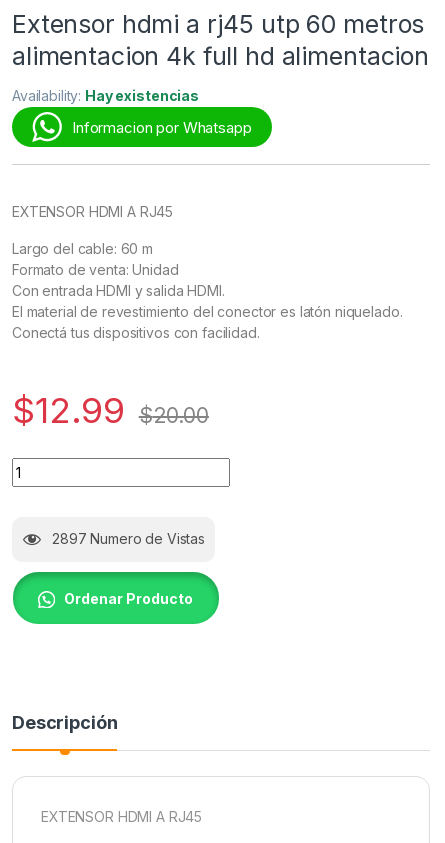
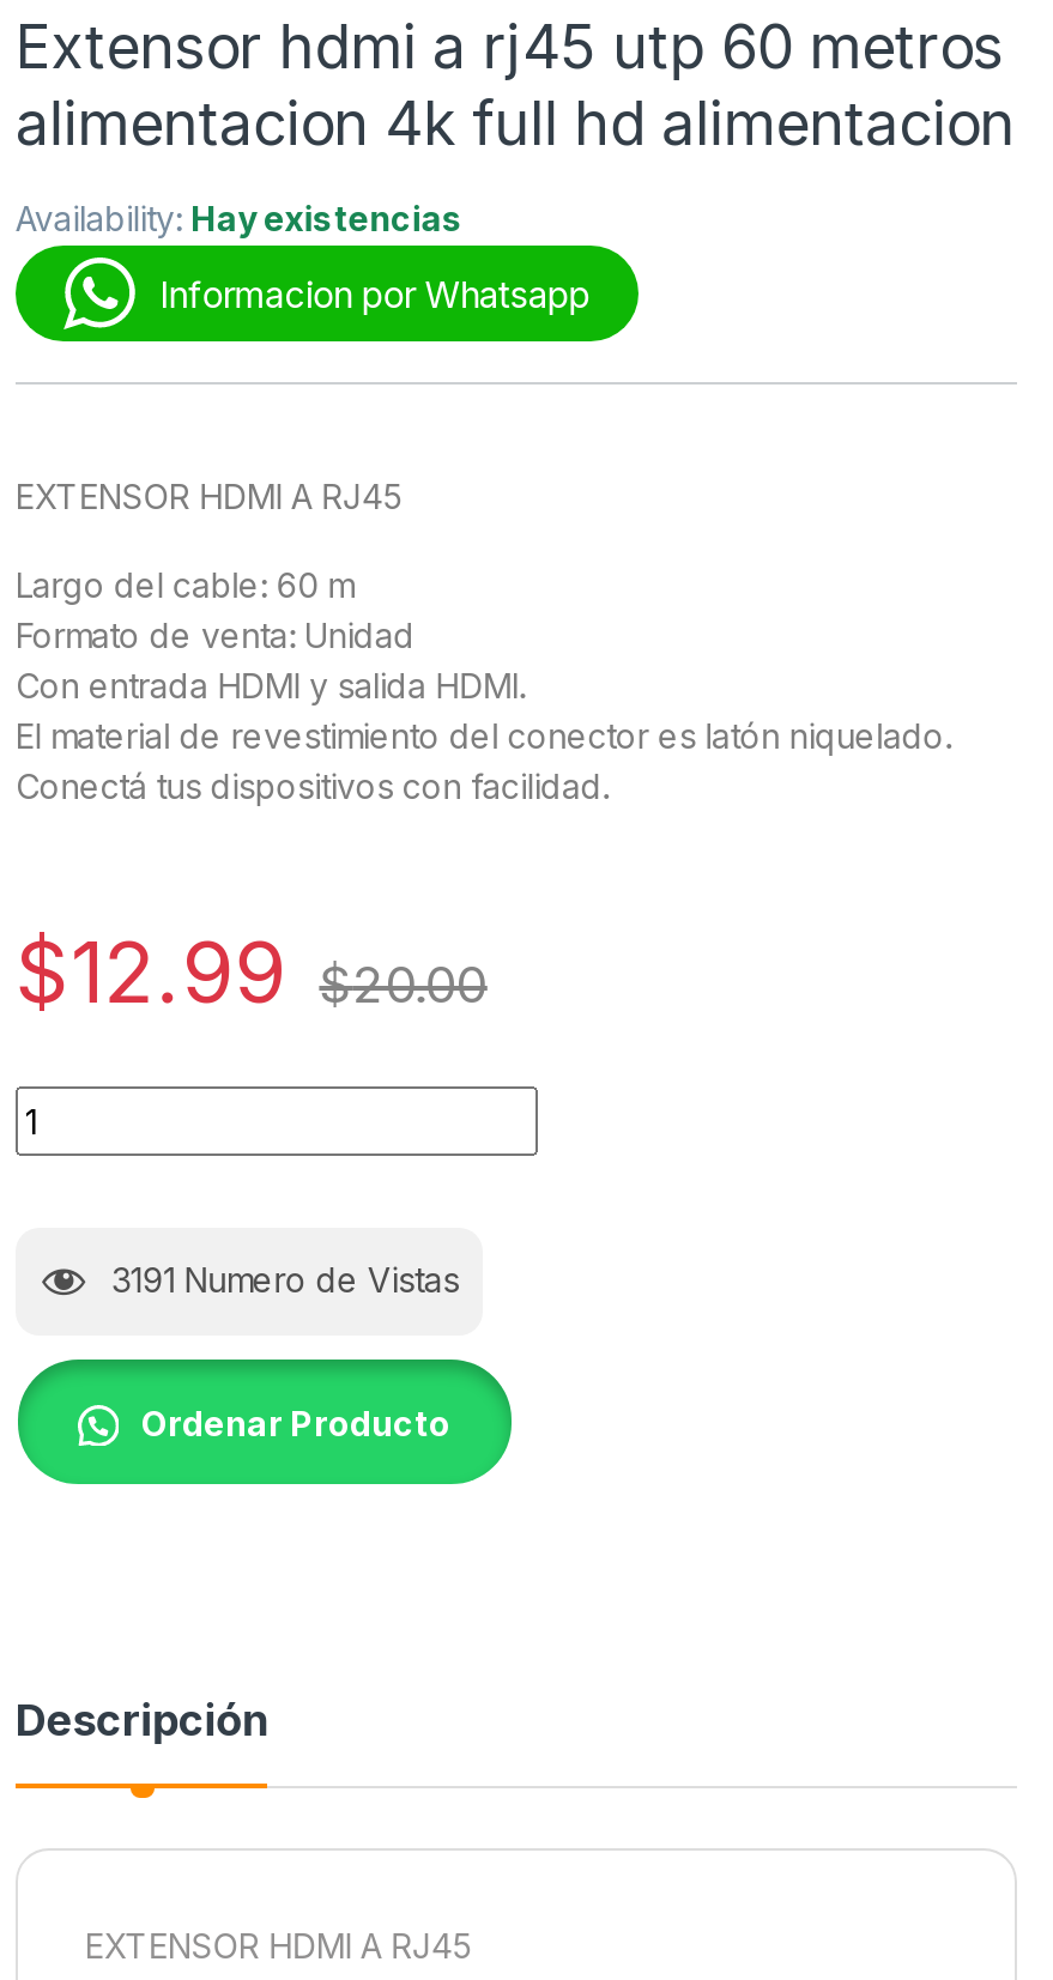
[52,530,205,547] 2897 Numero de Vistas -> [111,1260,459,1301] 3191 Numero de Vistas

